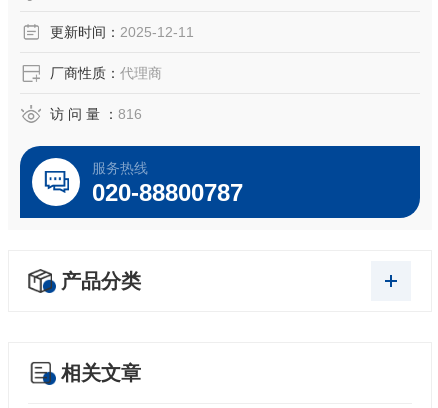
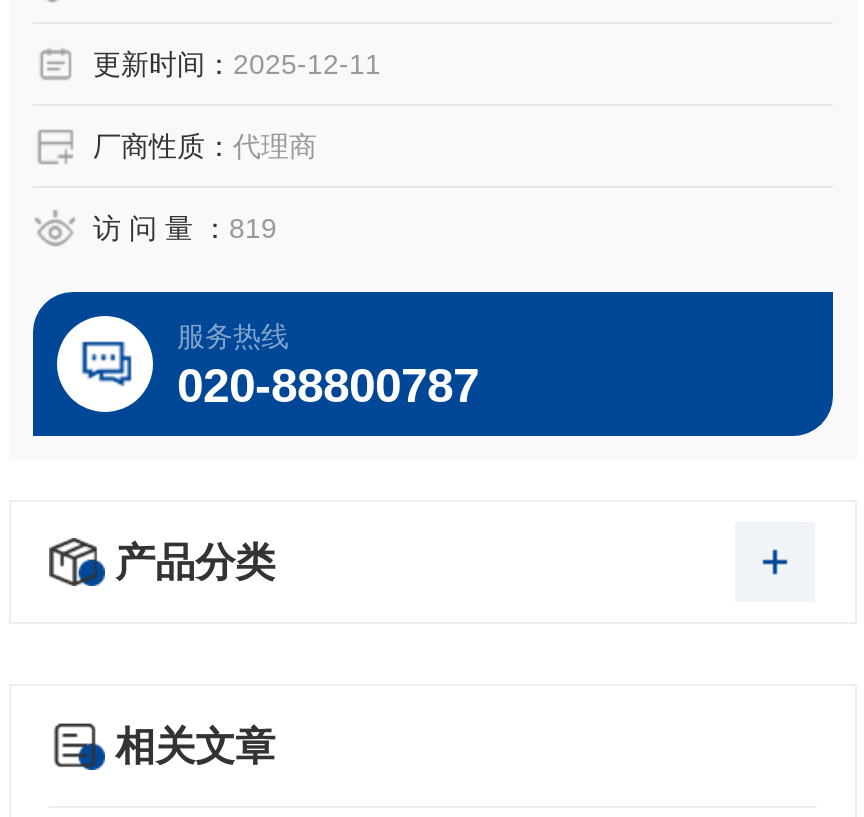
[50,105,142,121] 访 问 量 ：816 -> [93,211,277,243] 访 问 量 ：819

